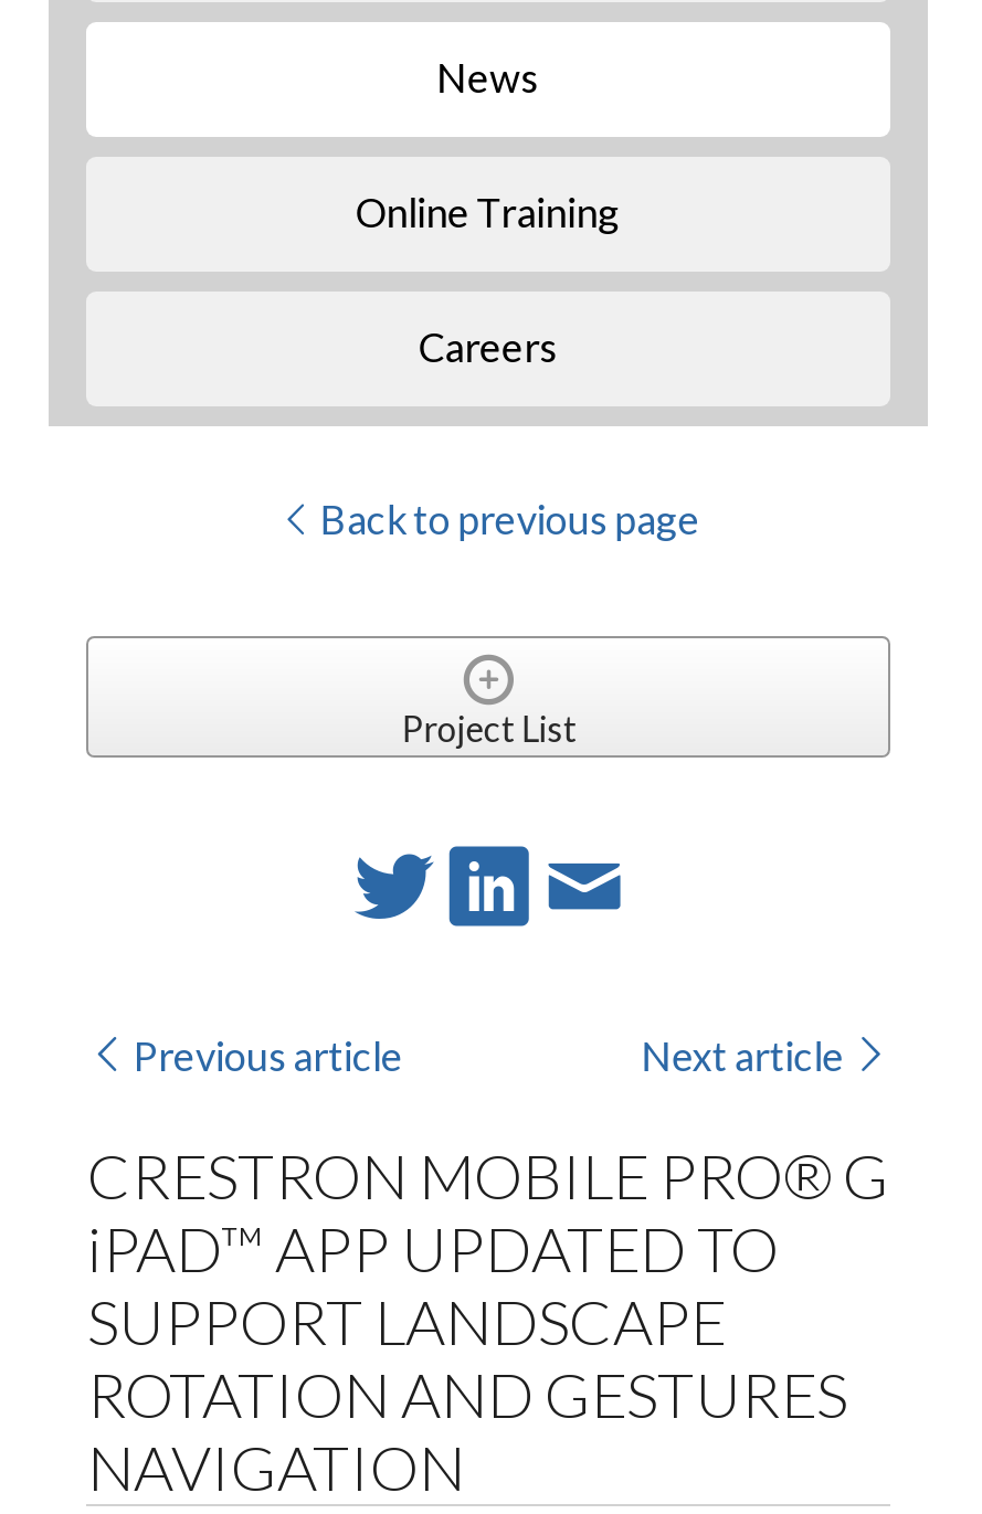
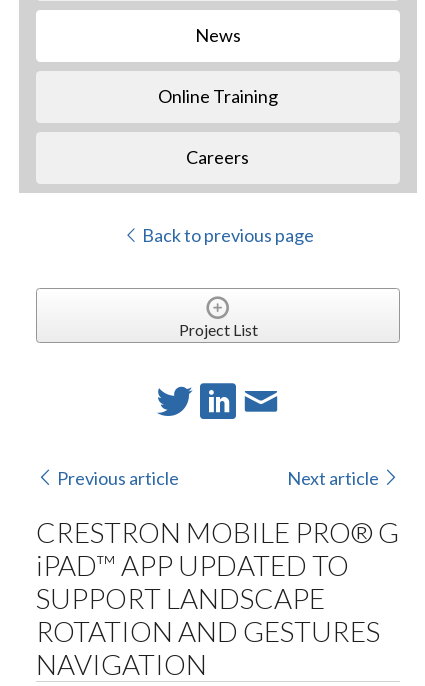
[446,848,552,928] [image] -> [199,383,237,420] [image]

